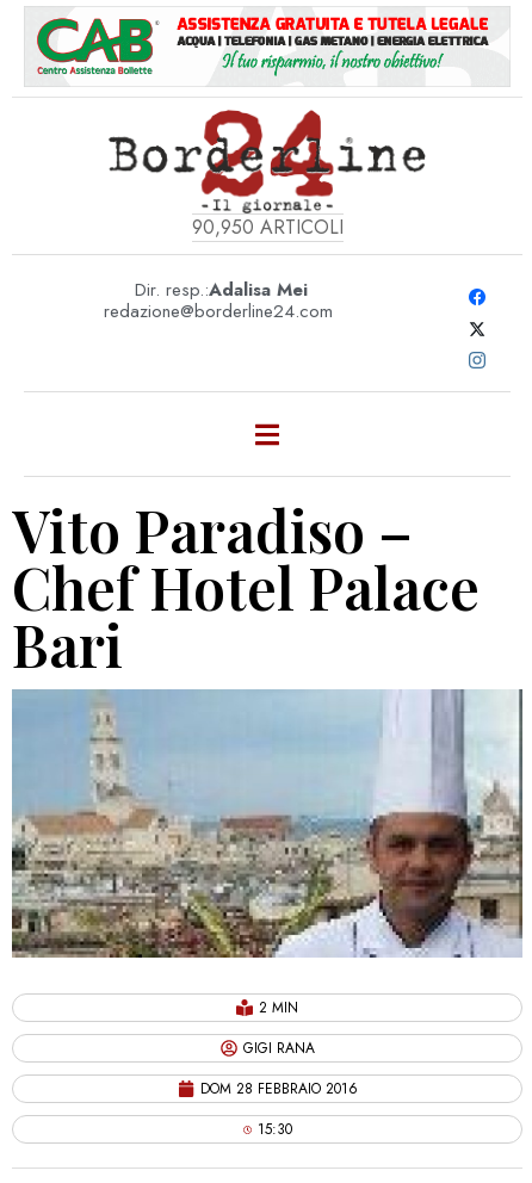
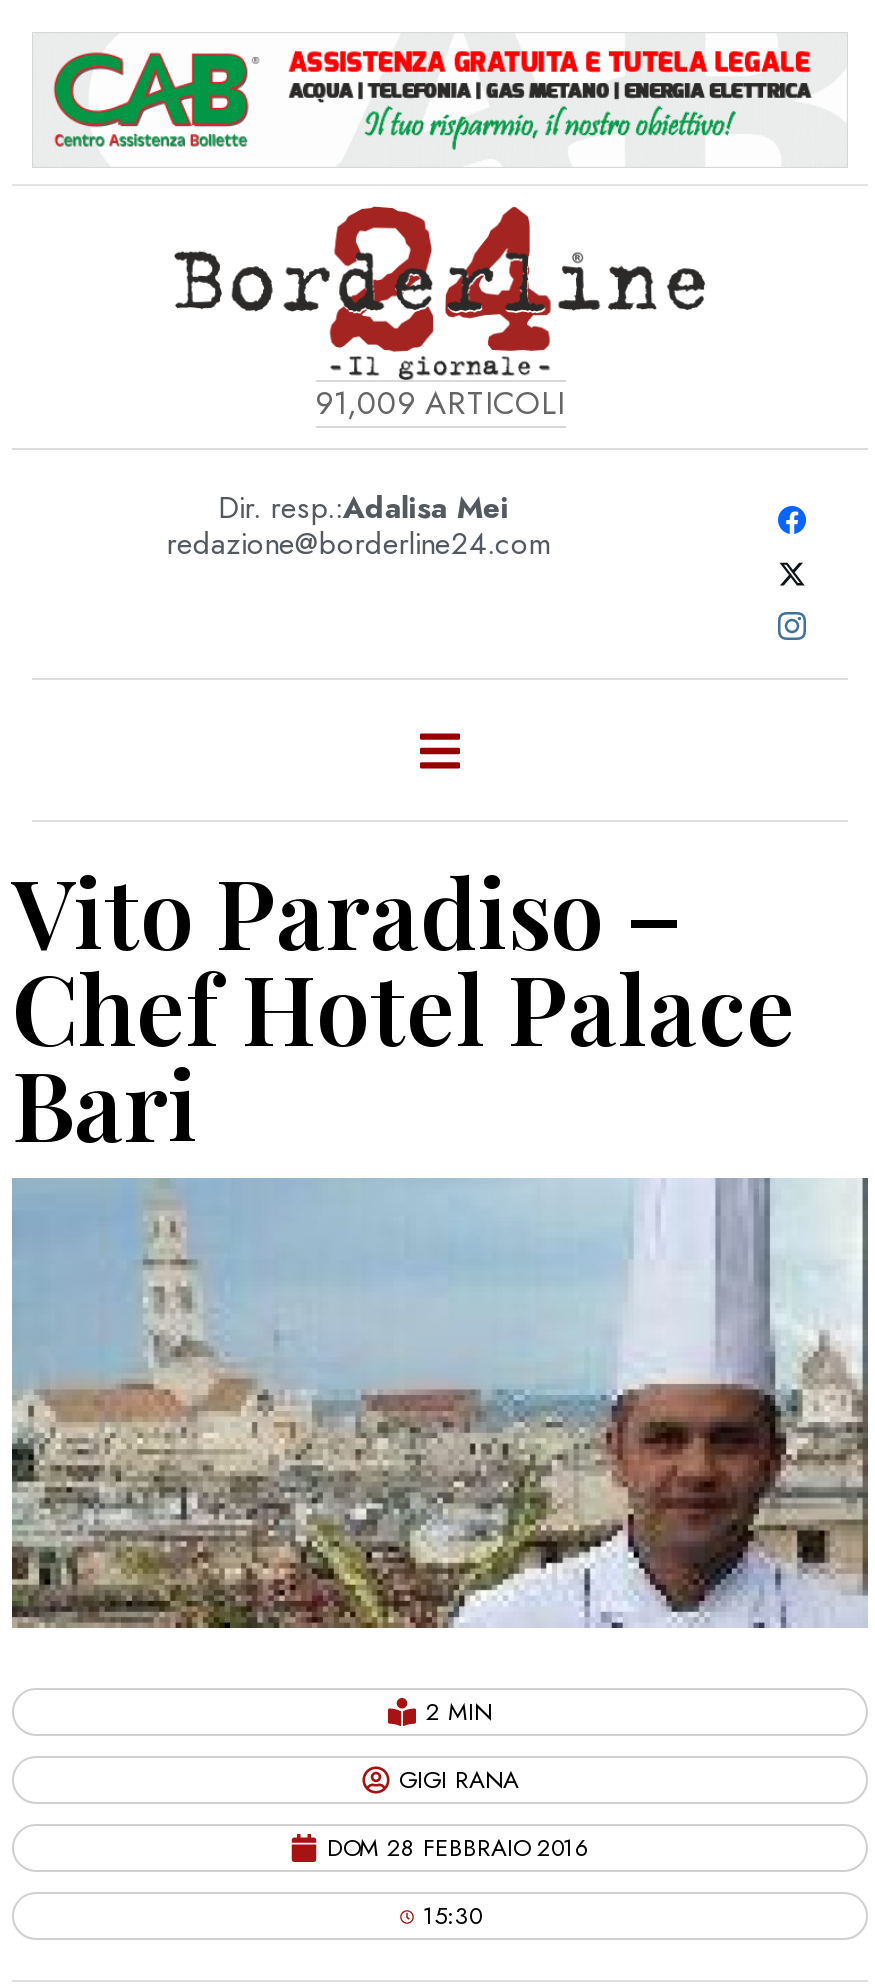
[191,214,343,241] 90,950 ARTICOLI -> [315,380,565,426] 91,009 ARTICOLI

